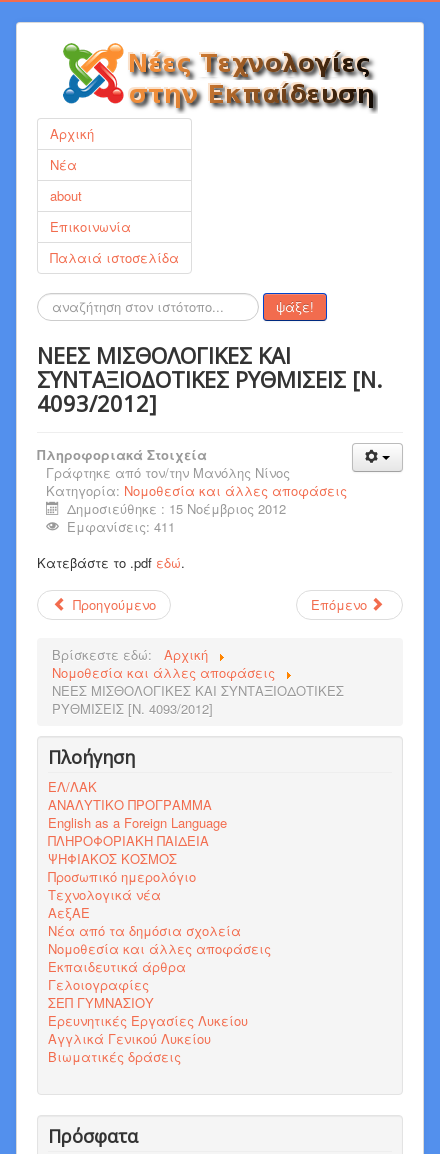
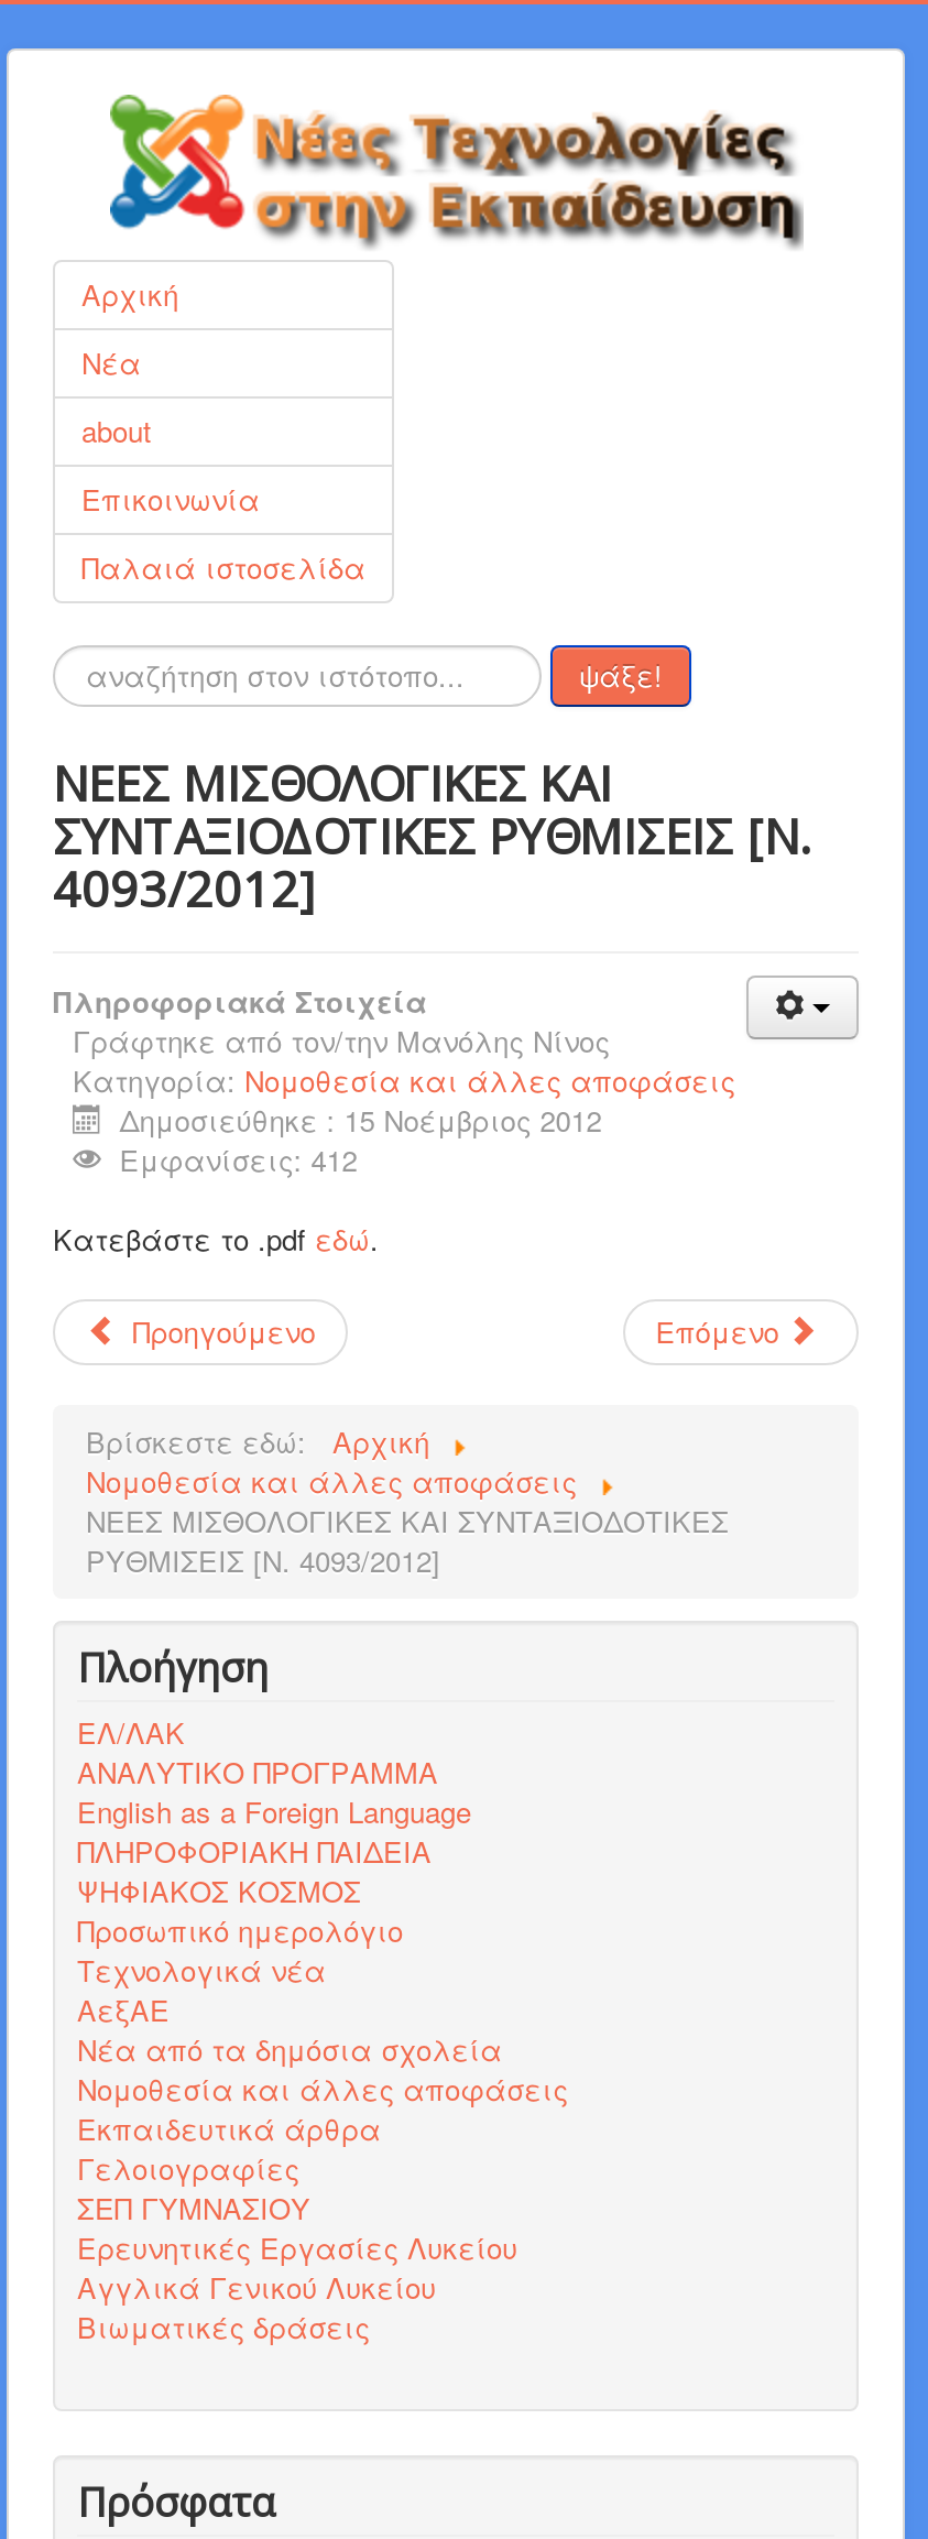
[67,517,175,536] Εμφανίσεις: 411 -> [119,1138,357,1180] Εμφανίσεις: 412

